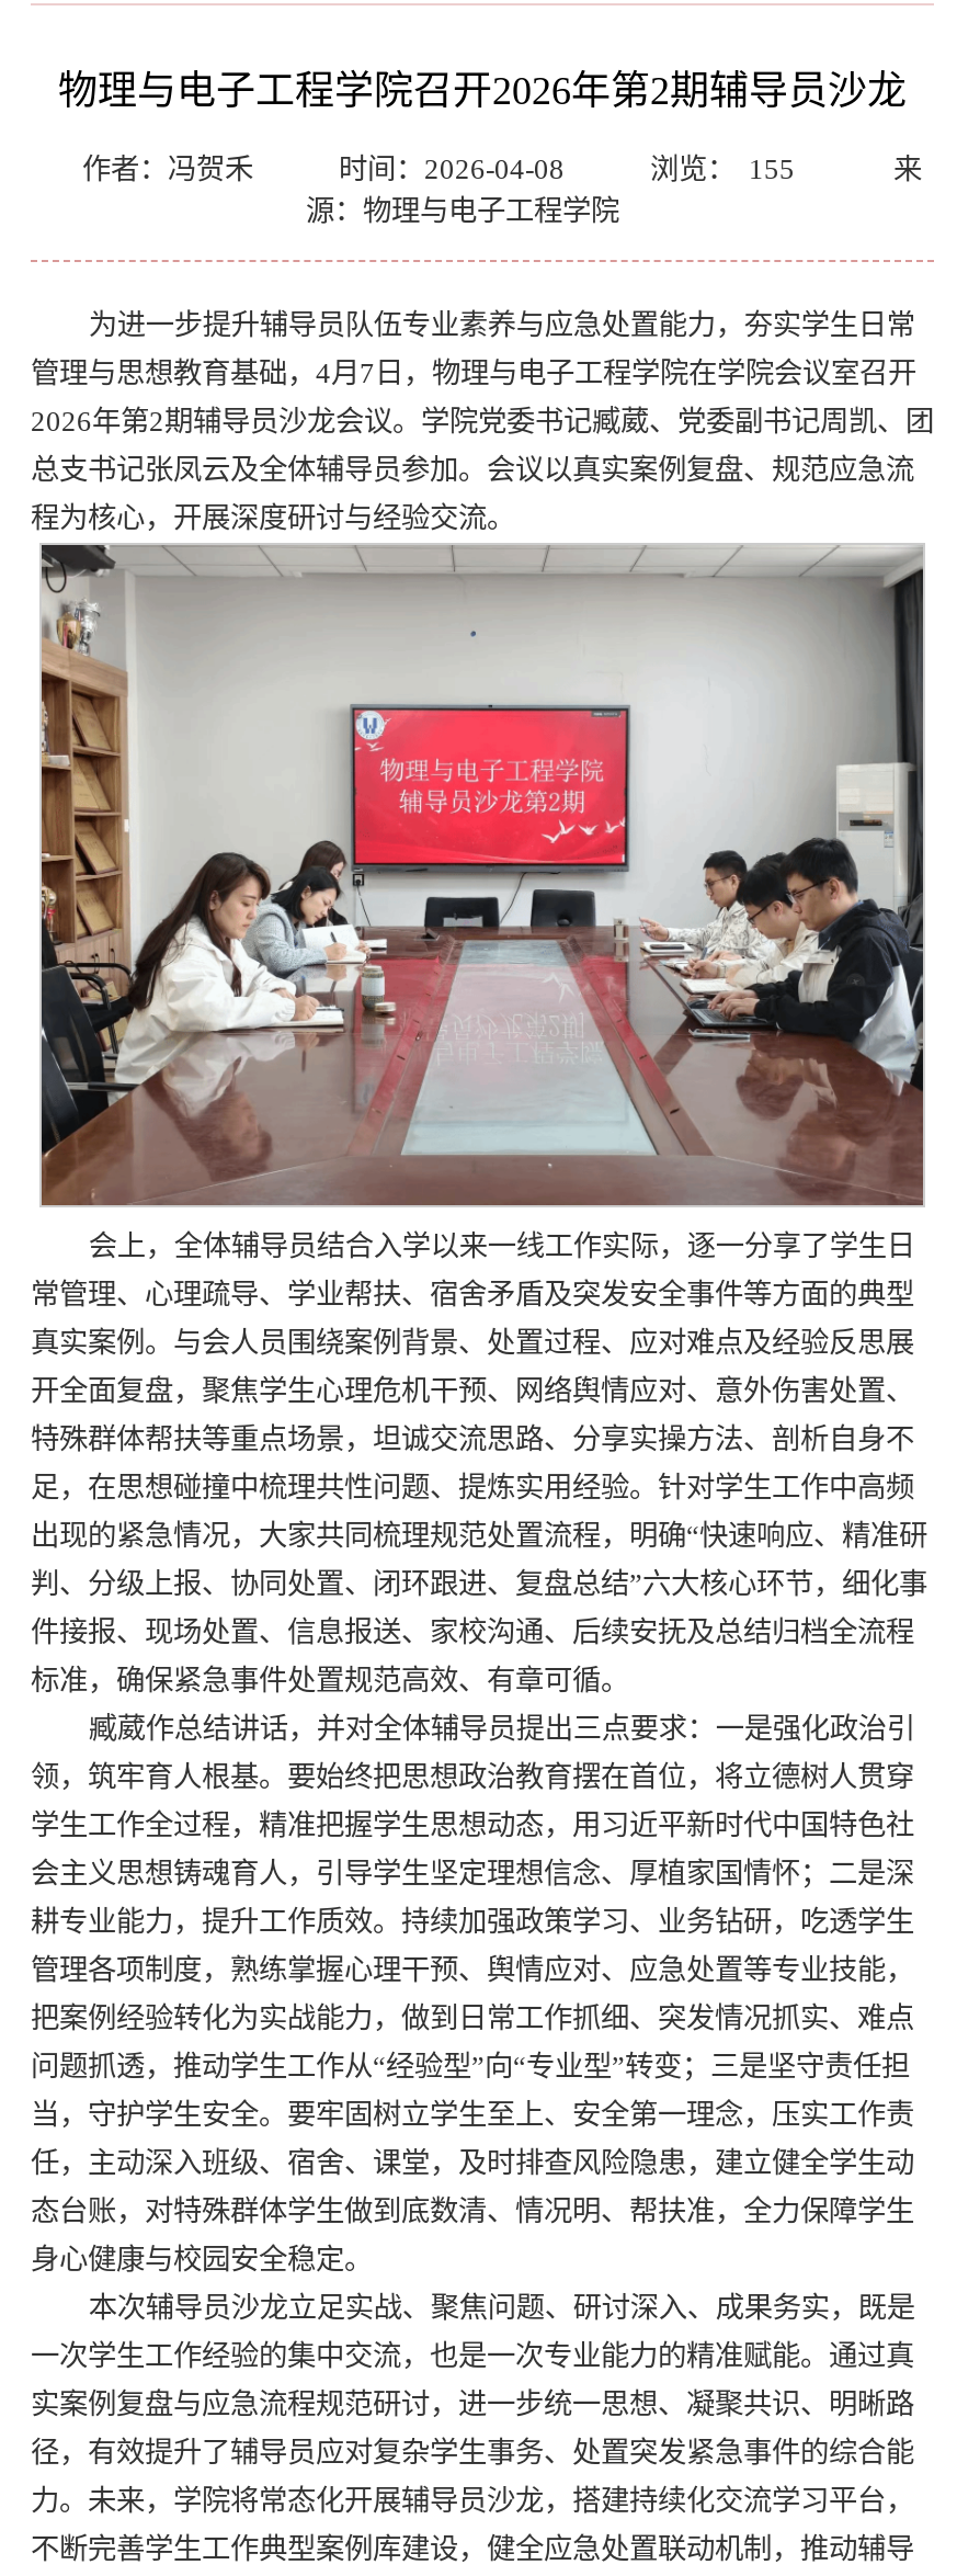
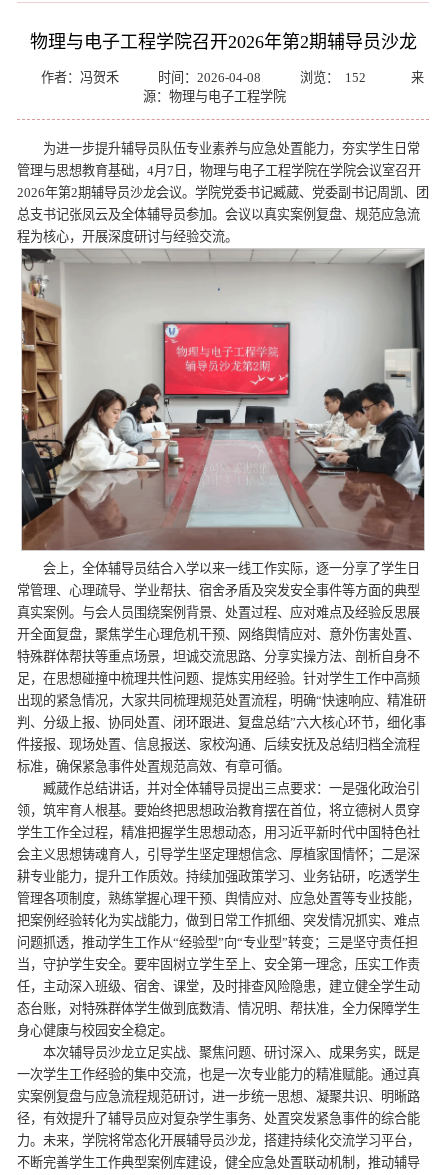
[650,153,795,186] 浏览： 155 -> [299,70,365,85] 浏览： 152

